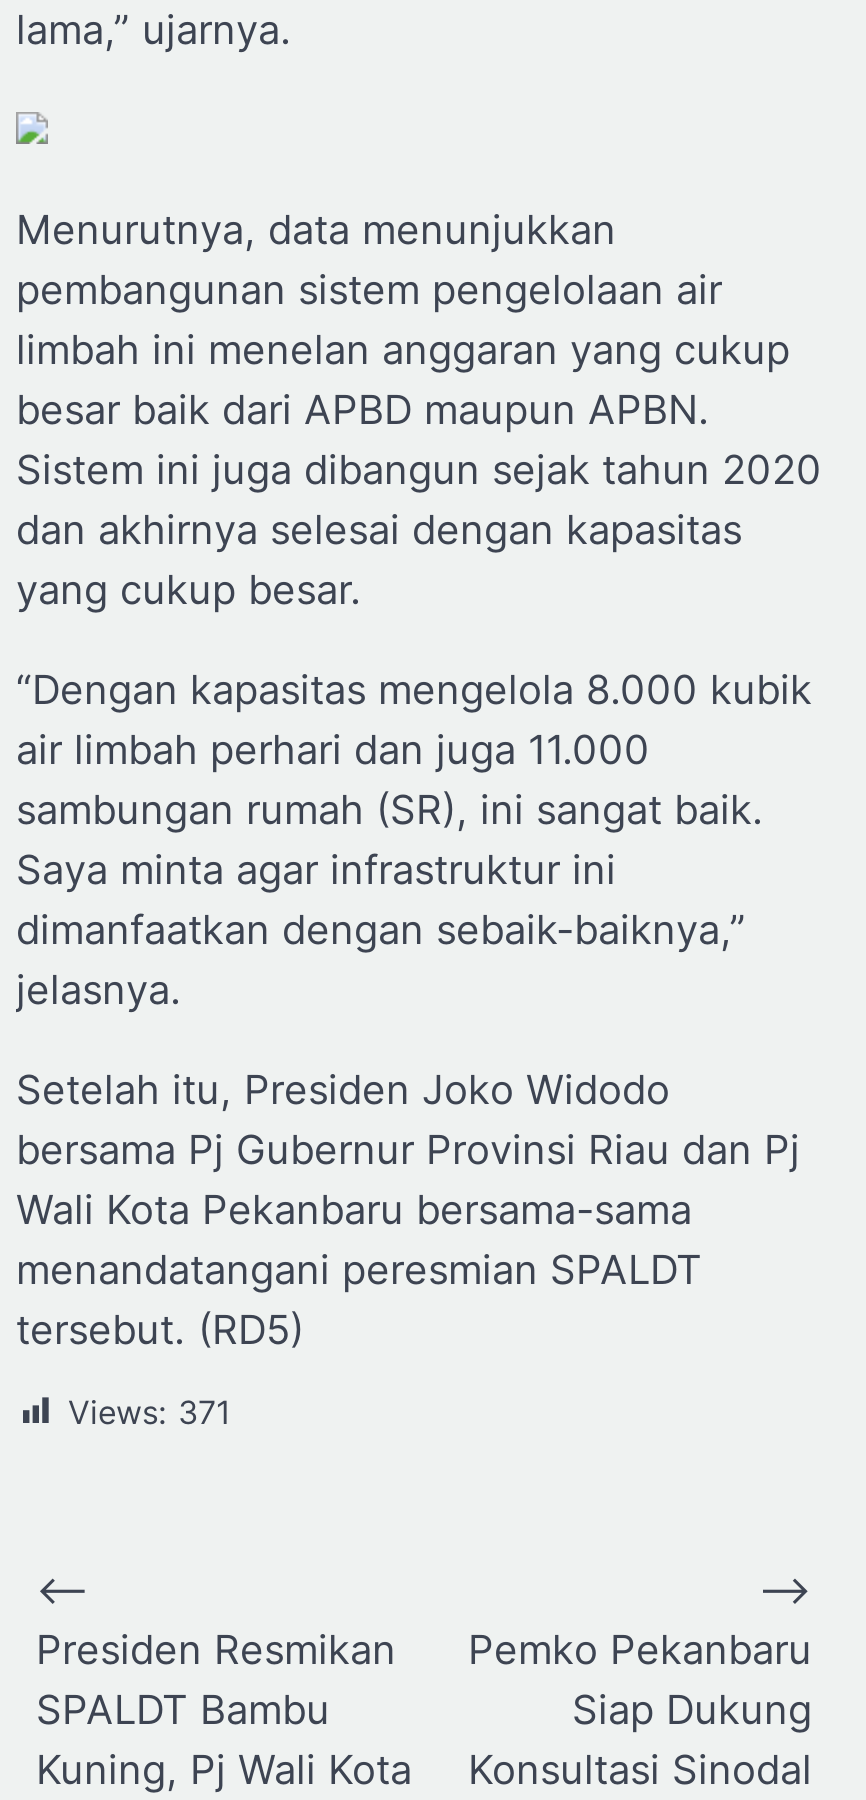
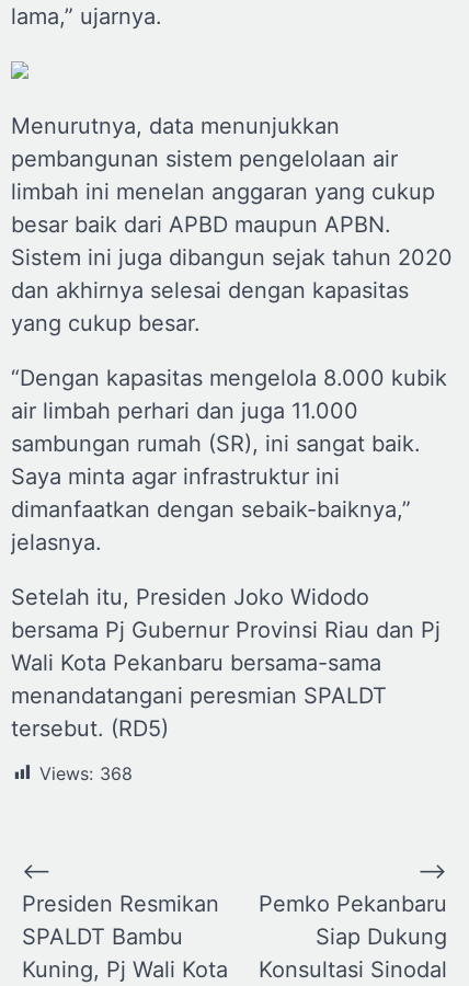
[68,1392,230,1432] Views: 371 -> [39,763,133,785] Views: 368

